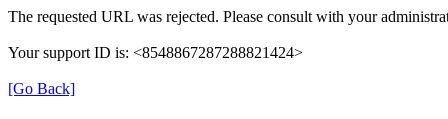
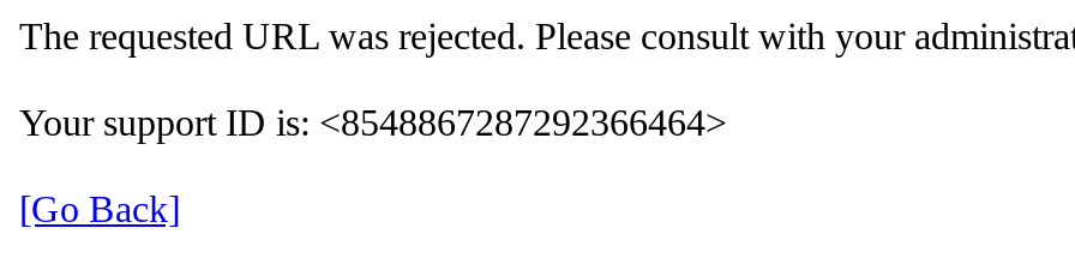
[8,44,303,61] Your support ID is: <8548867287288821424> -> [19,102,727,143] Your support ID is: <8548867287292366464>

